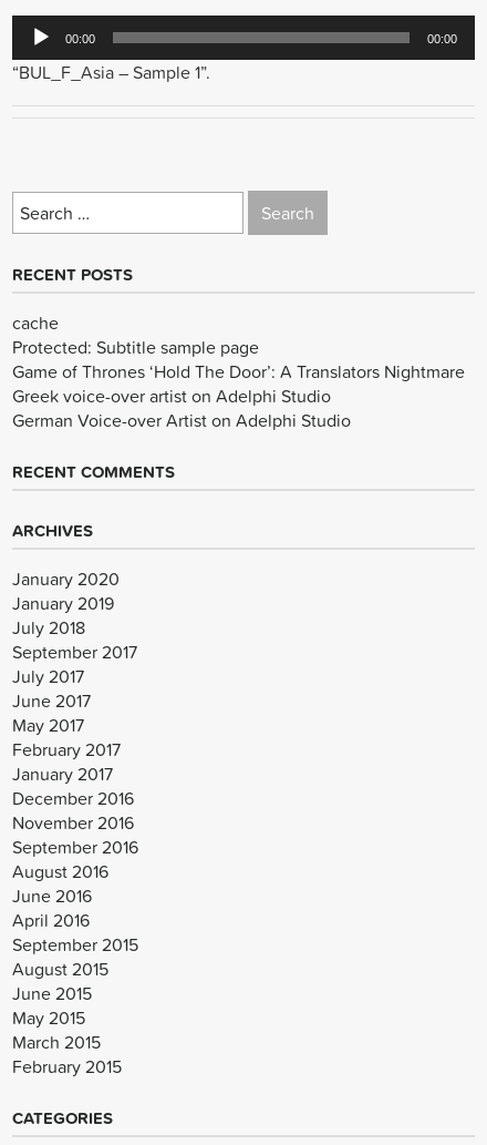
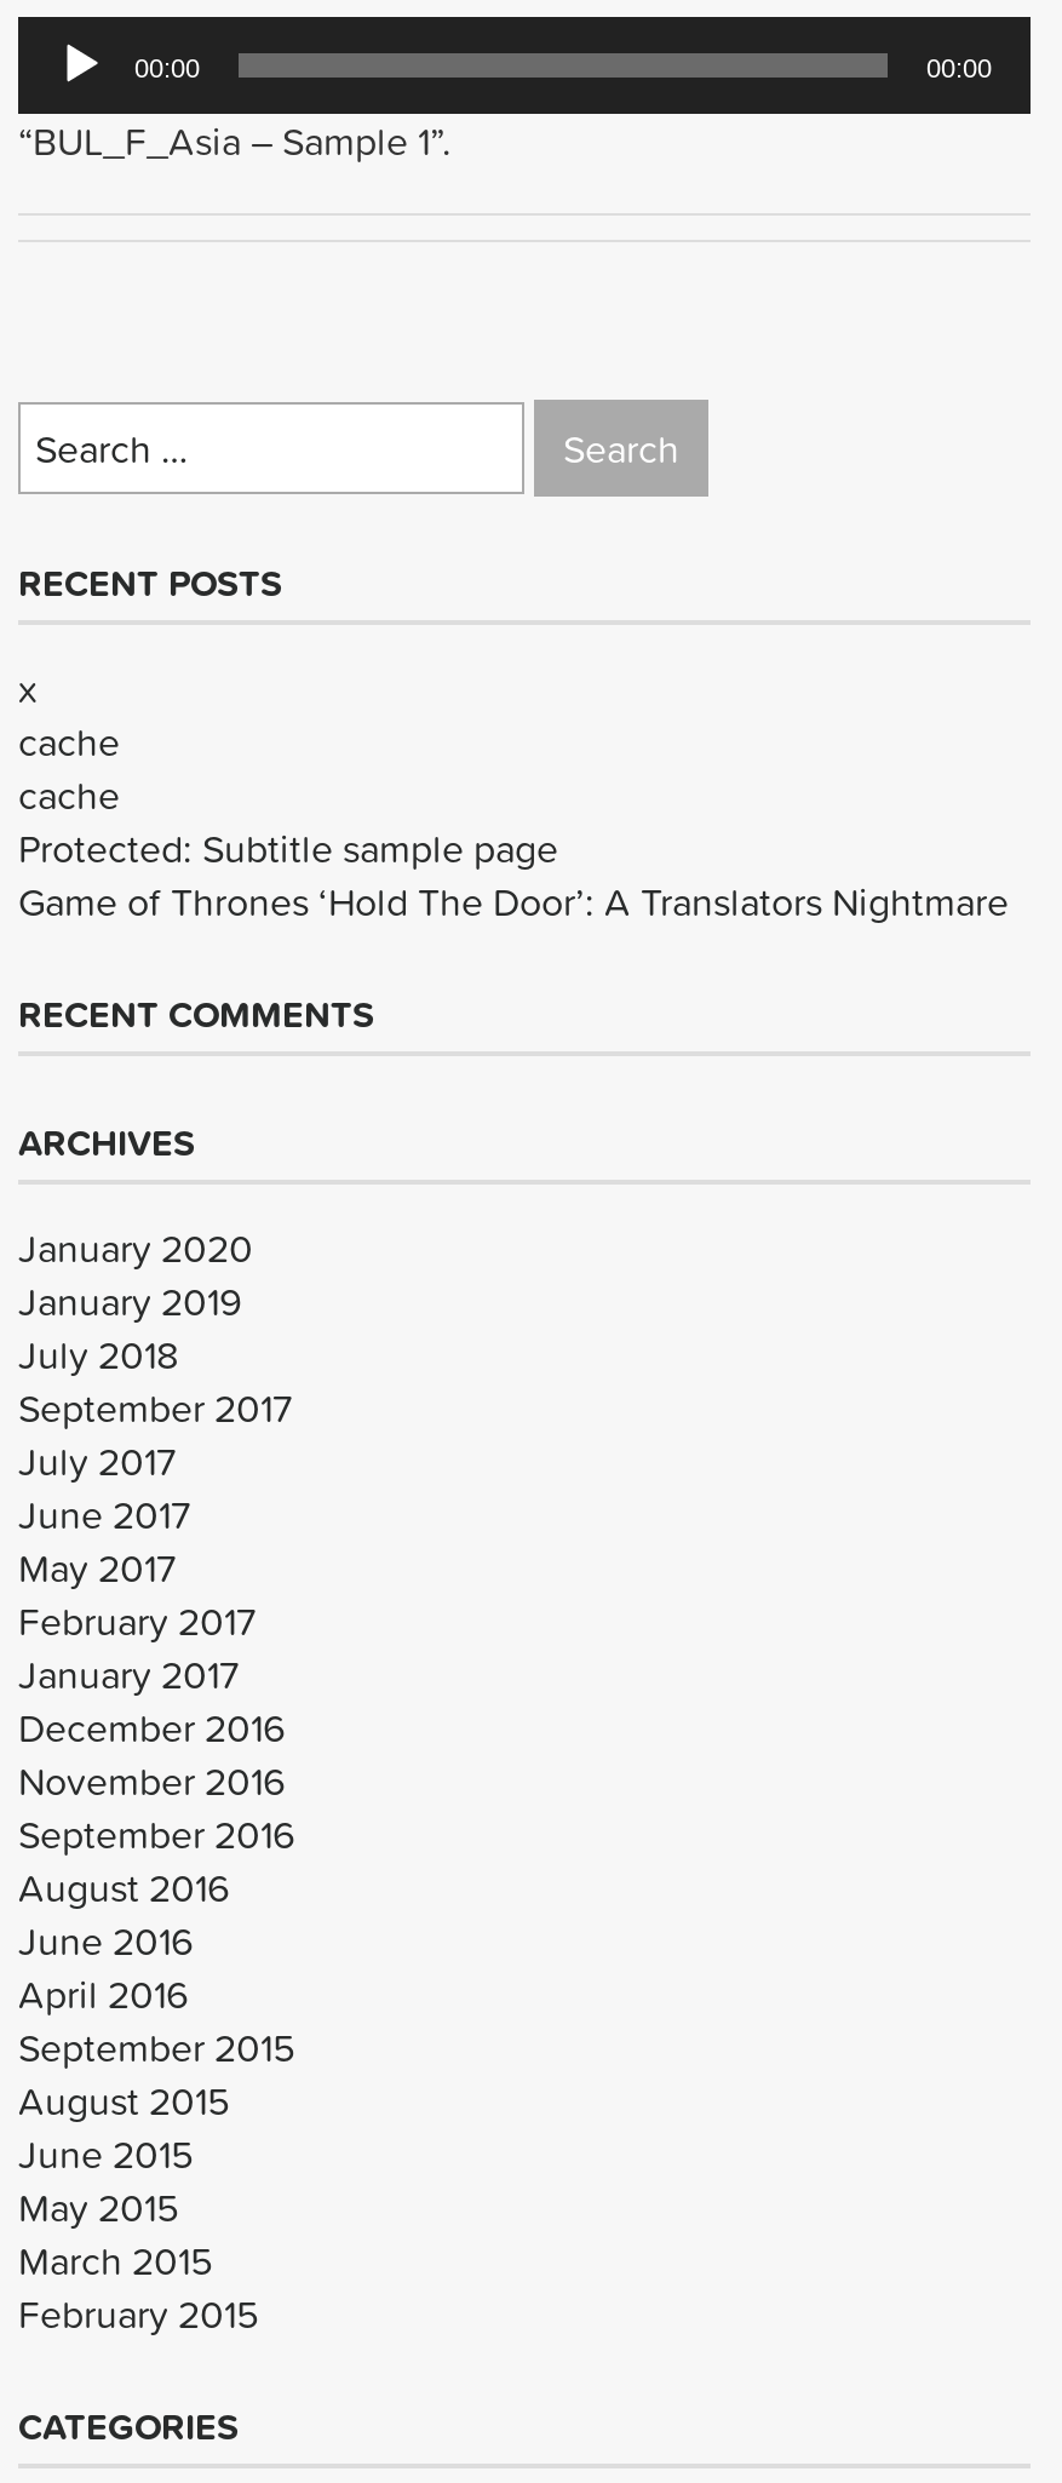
none -> [18,659,120,771] x | cache
moved [12,309,465,385] -> [18,766,1009,931]: cache | Protected: Subtitle sample page | Game of Thrones ‘Hold The Door’: A Translators Nightmare
[12,383,351,434] Greek voice-over artist on Adelphi Studio | German Voice-over Artist on Adelphi Studio -> none

